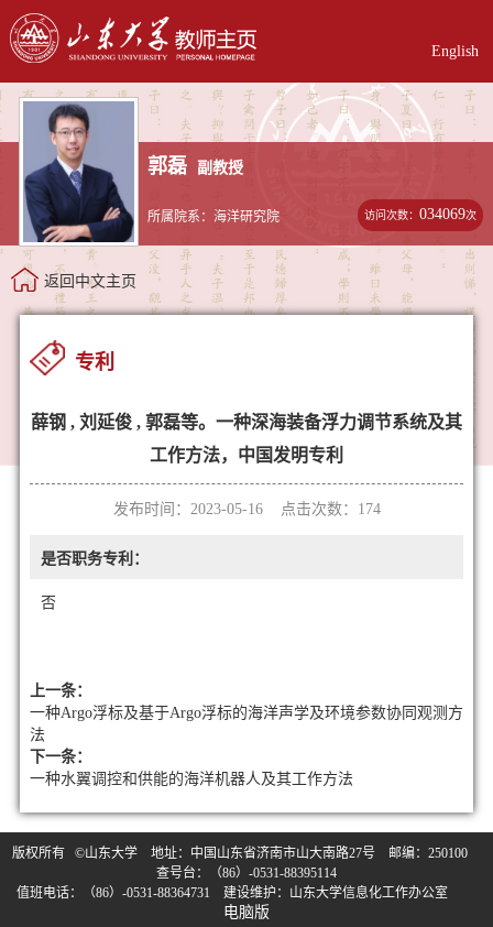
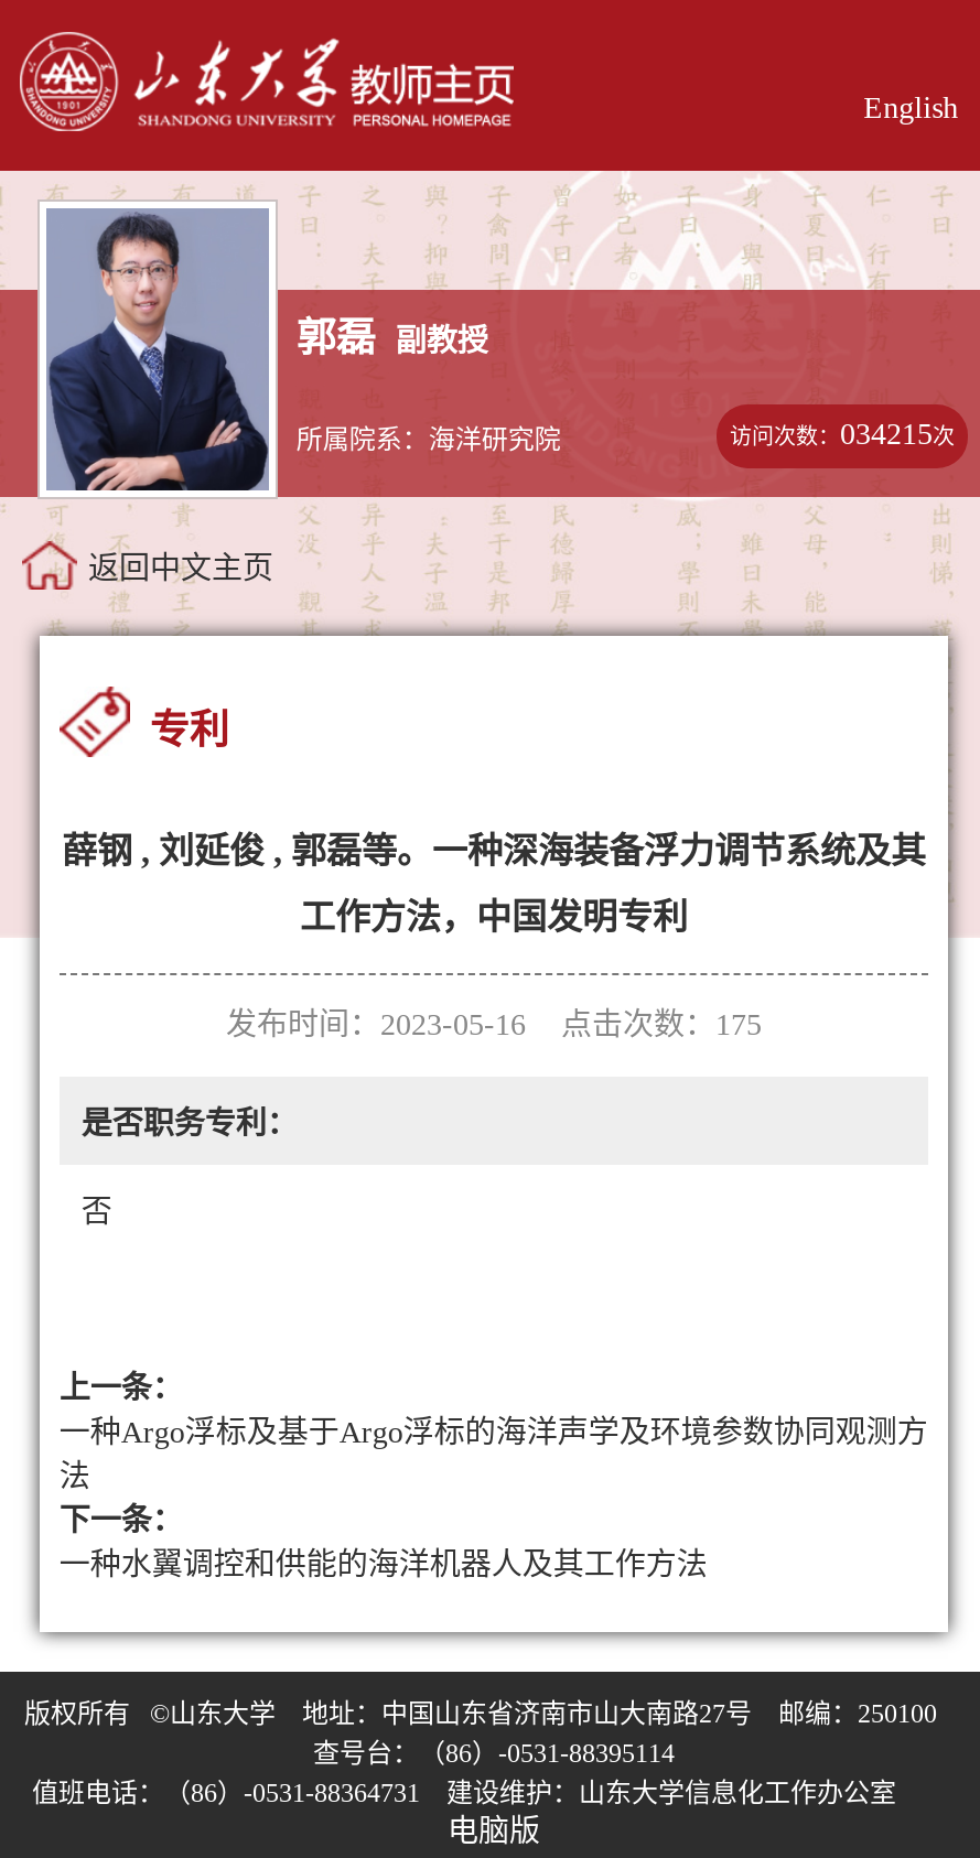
[364,206,476,222] 访问次数：034069次 -> [730,418,955,451] 访问次数：034215次
[113,501,380,517] 发布时间：2023-05-16 点击次数：174 -> [226,1008,762,1041] 发布时间：2023-05-16 点击次数：175

